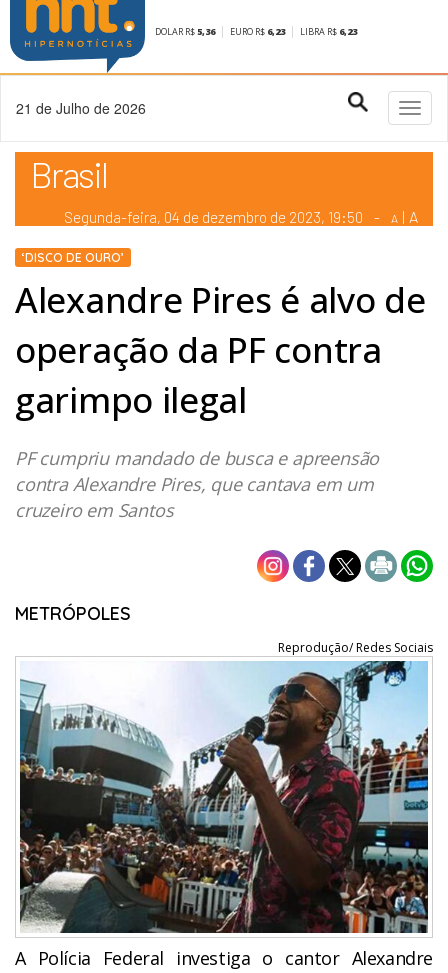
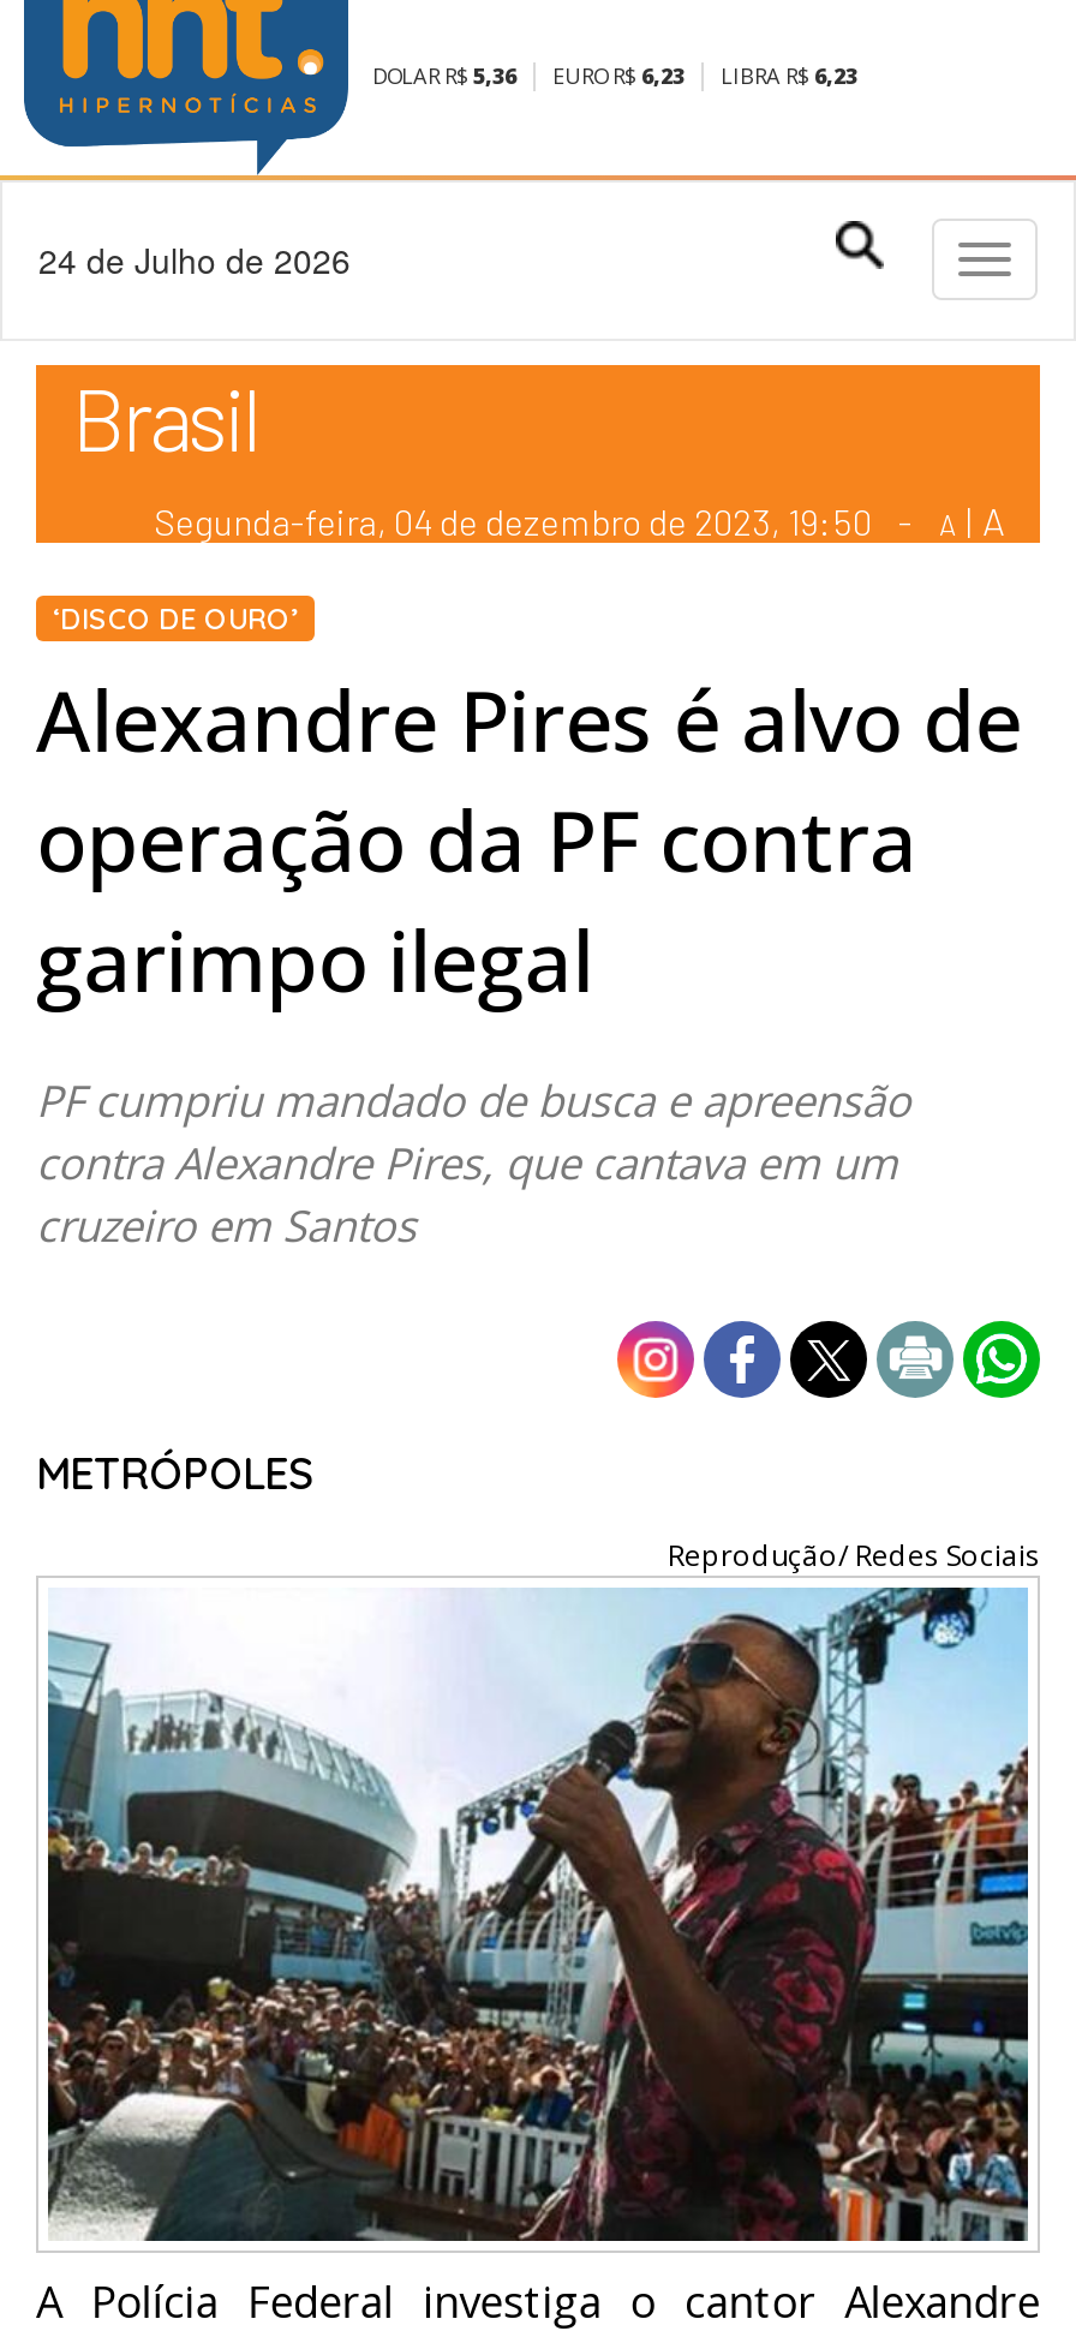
[16,98,146,118] 21 de Julho de 2026 -> [38,235,351,283] 24 de Julho de 2026

